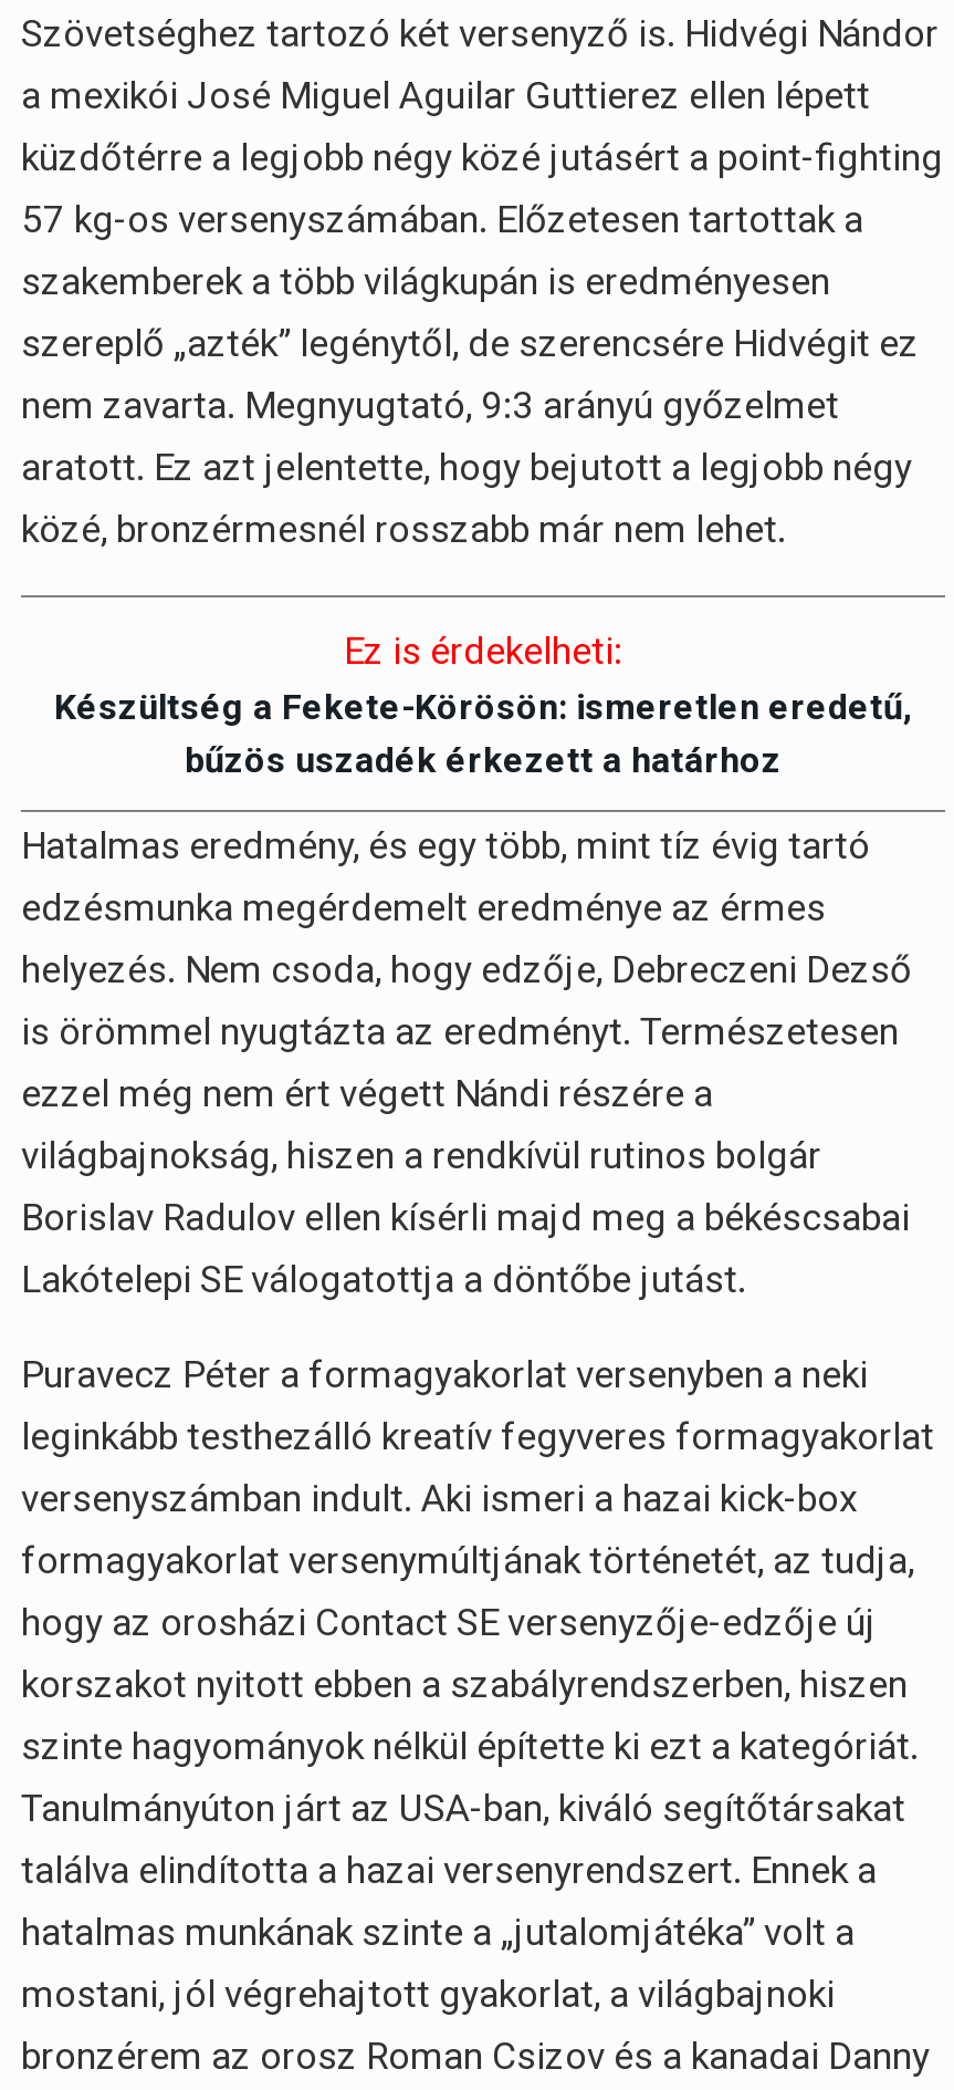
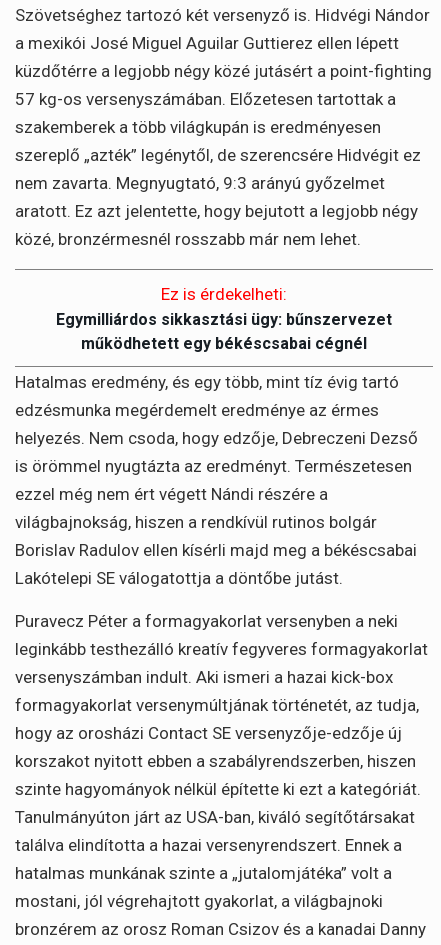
[54,686,912,781] Készültség a Fekete-Körösön: ismeretlen eredetű, | bűzös uszadék érkezett a határhoz -> [56,310,392,353] Egymilliárdos sikkasztási ügy: bűnszervezet | működhetett egy békéscsabai cégnél

